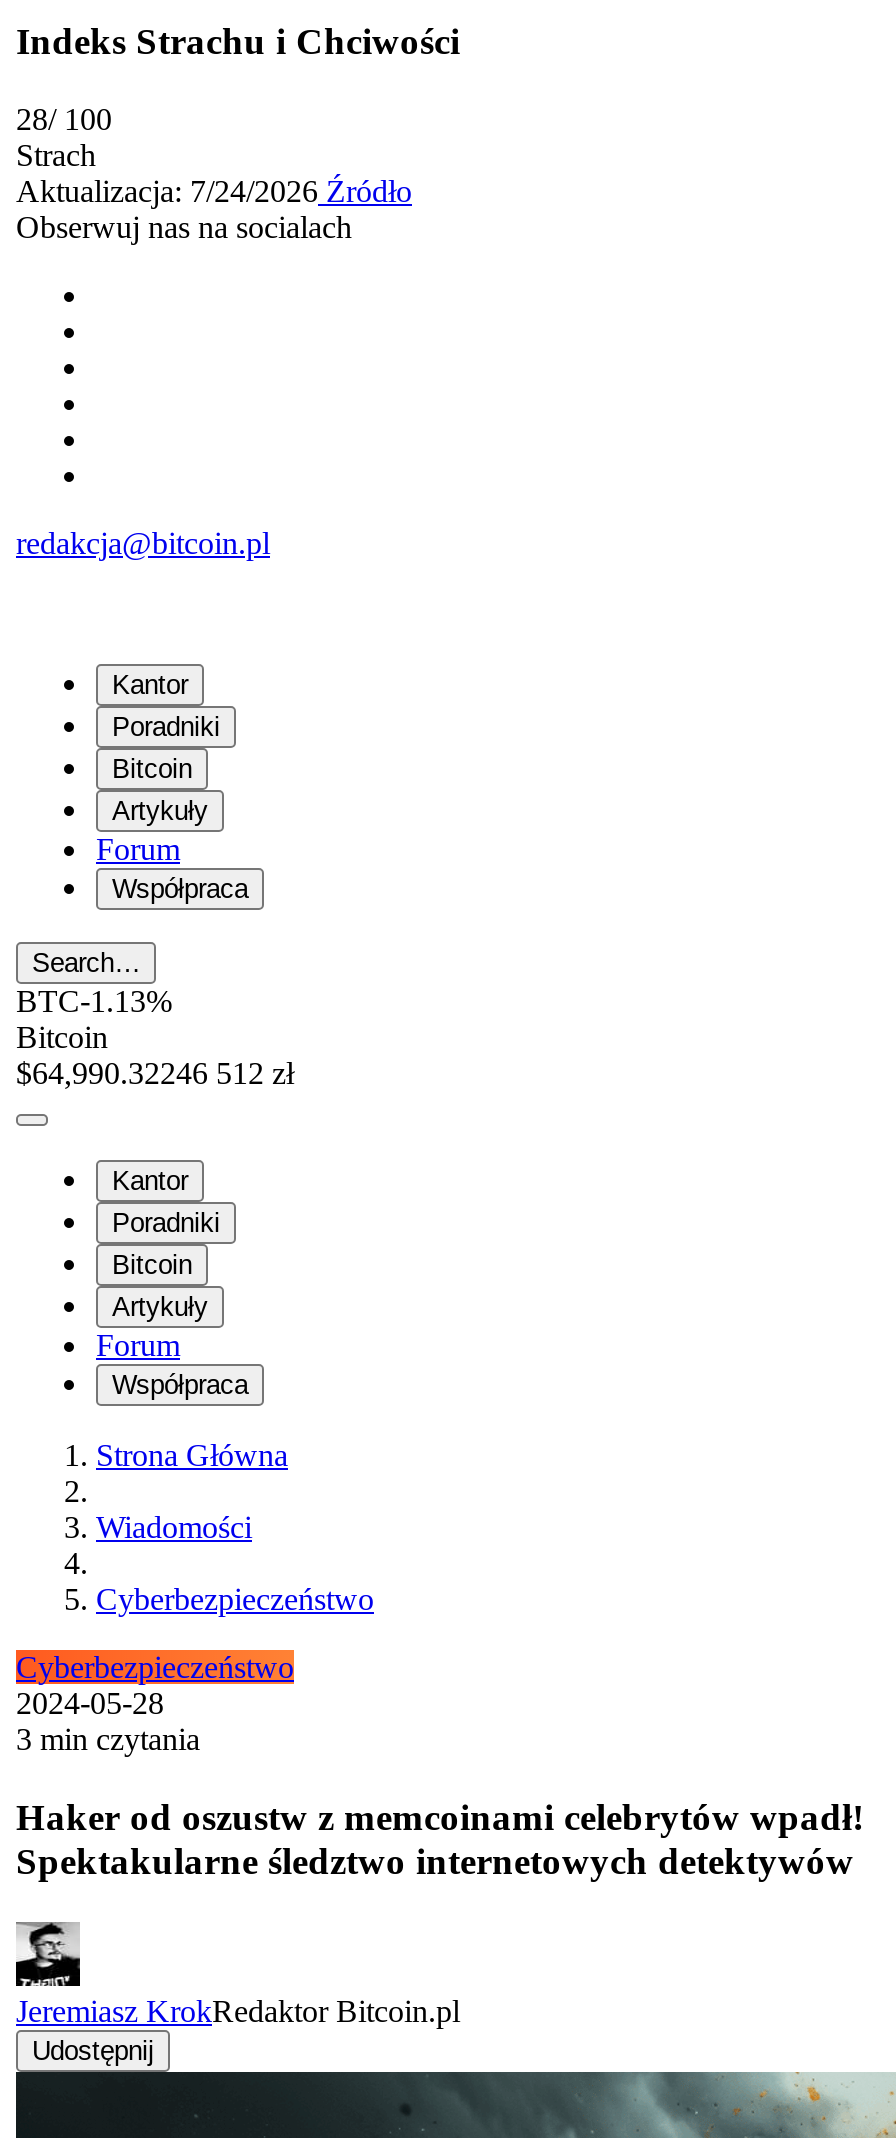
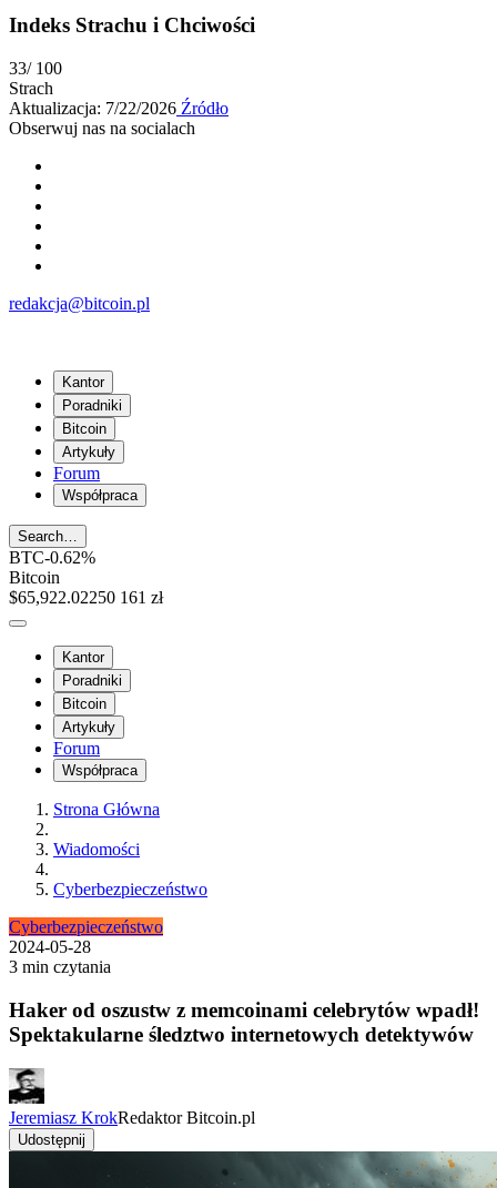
[16,102,112,136] 28/ 100 -> [9,59,62,78] 33/ 100
[16,174,412,208] Aktualizacja: 7/24/2026 Źródło -> [9,99,229,117] Aktualizacja: 7/22/2026 Źródło
[16,985,172,1019] BTC-1.13% -> [9,548,95,567] BTC-0.62%
[16,1057,294,1091] $64,990.32246 512 zł -> [9,588,163,607] $65,922.02250 161 zł

